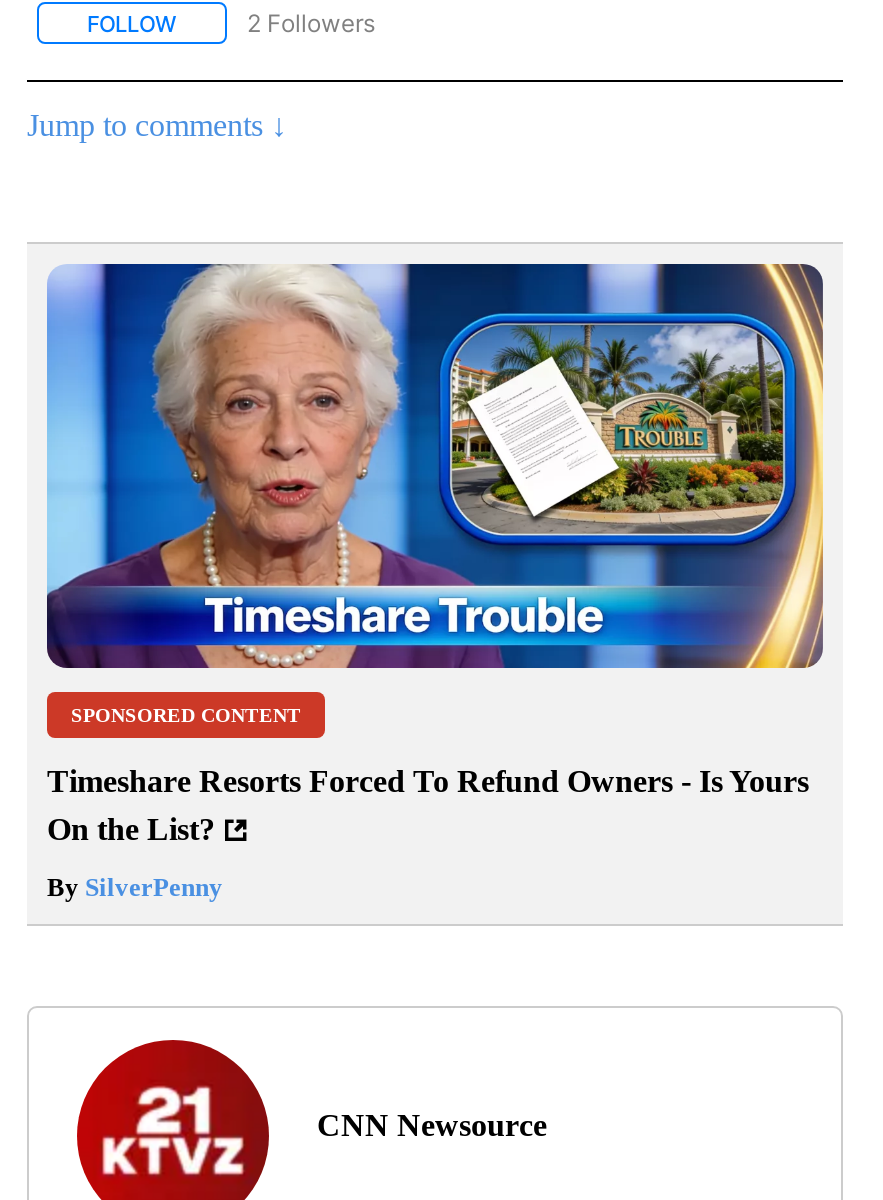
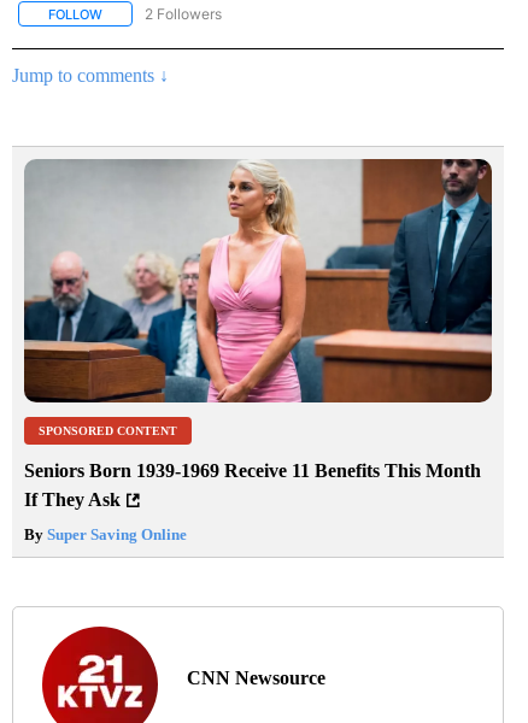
[45,262,825,670] [image] -> [23,158,493,404] [image]
[47,765,809,847] Timeshare Resorts Forced To Refund Owners - Is Yours | On the List? -> [24,461,481,510] Seniors Born 1939-1969 Receive 11 Benefits This Month | If They Ask
[47,873,223,903] By SilverPenny -> [24,526,187,544] By Super Saving Online

